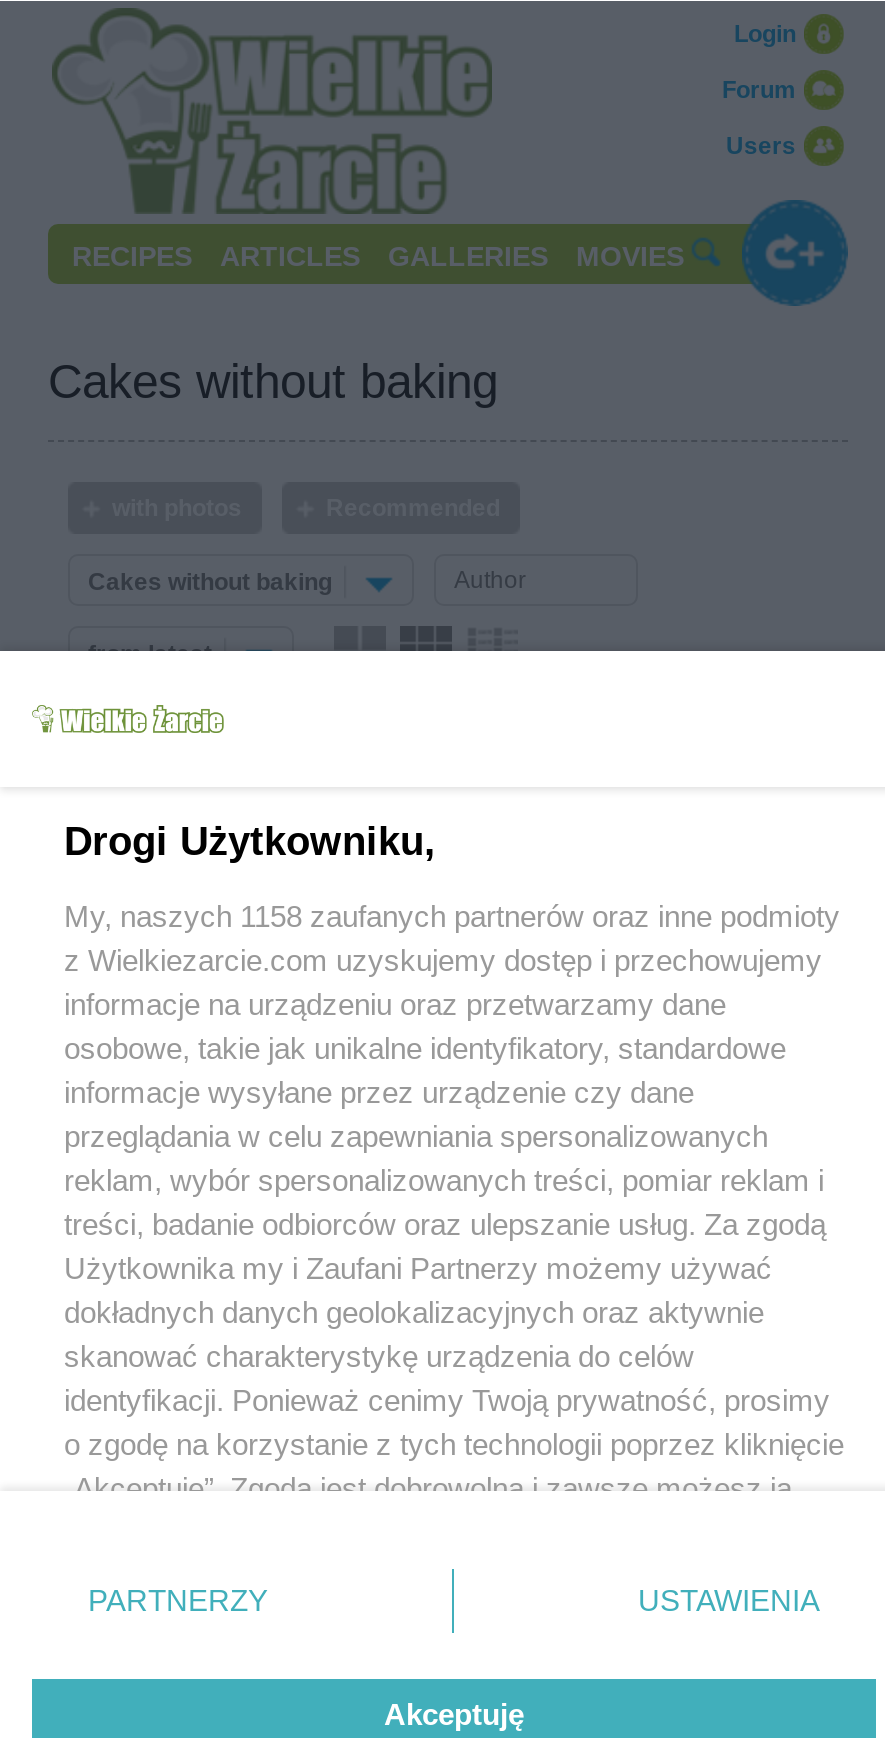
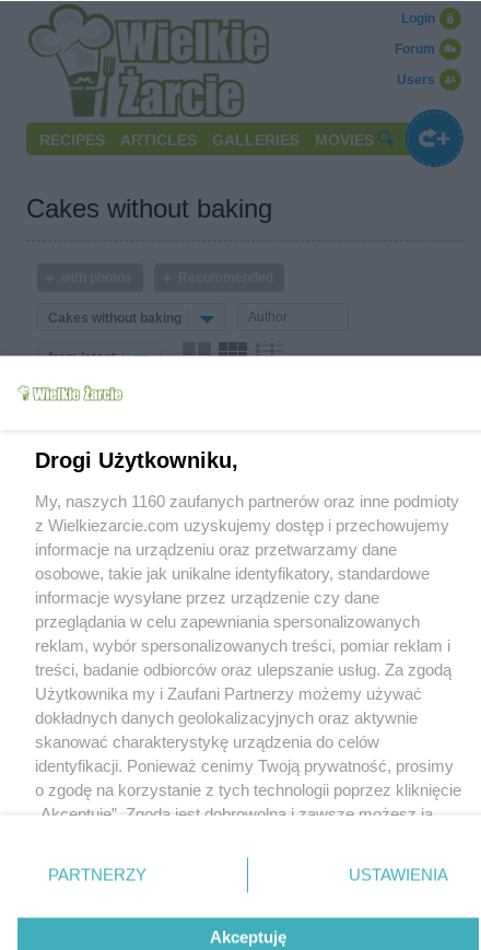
[64,898,840,932] My, naszych 1158 zaufanych partnerów oraz inne podmioty -> [35,491,459,509] My, naszych 1160 zaufanych partnerów oraz inne podmioty

